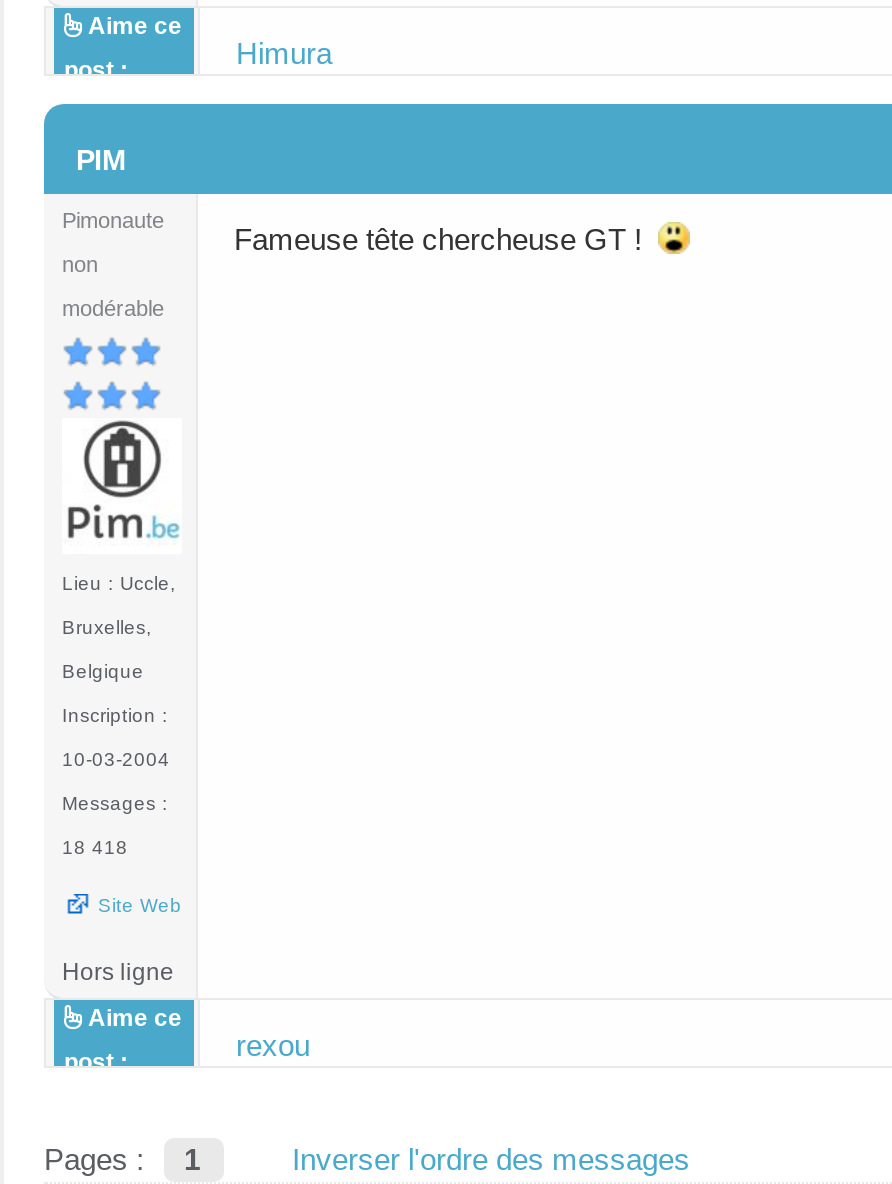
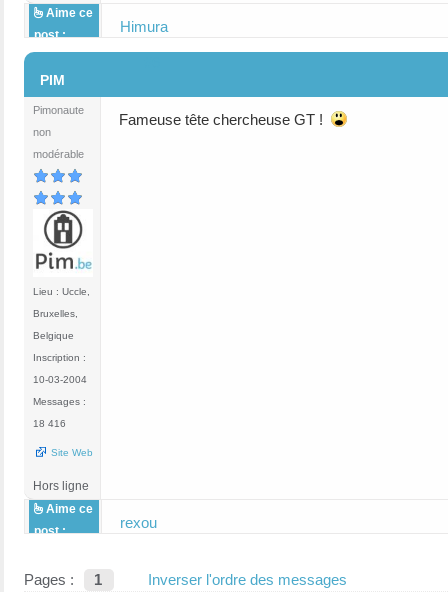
[62,836,128,858] 18 418 -> [33,418,66,429] 18 416

